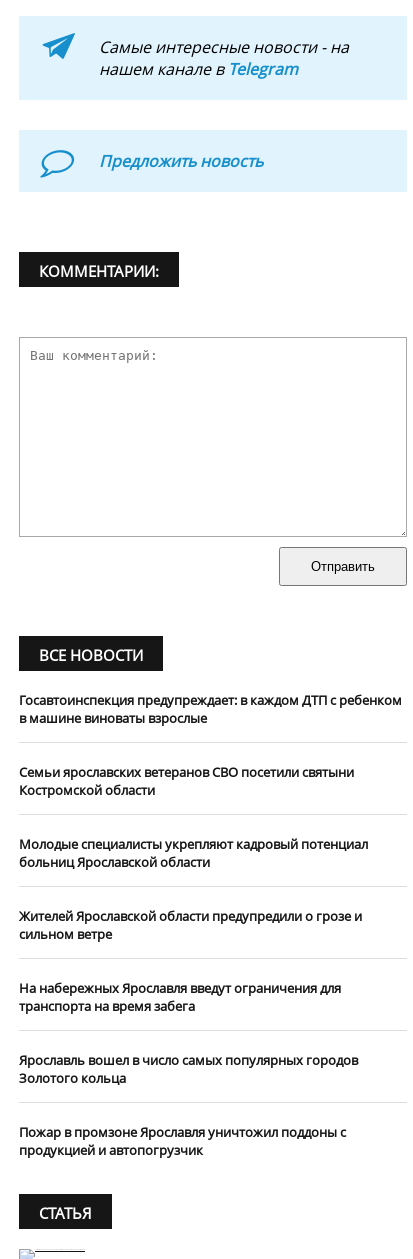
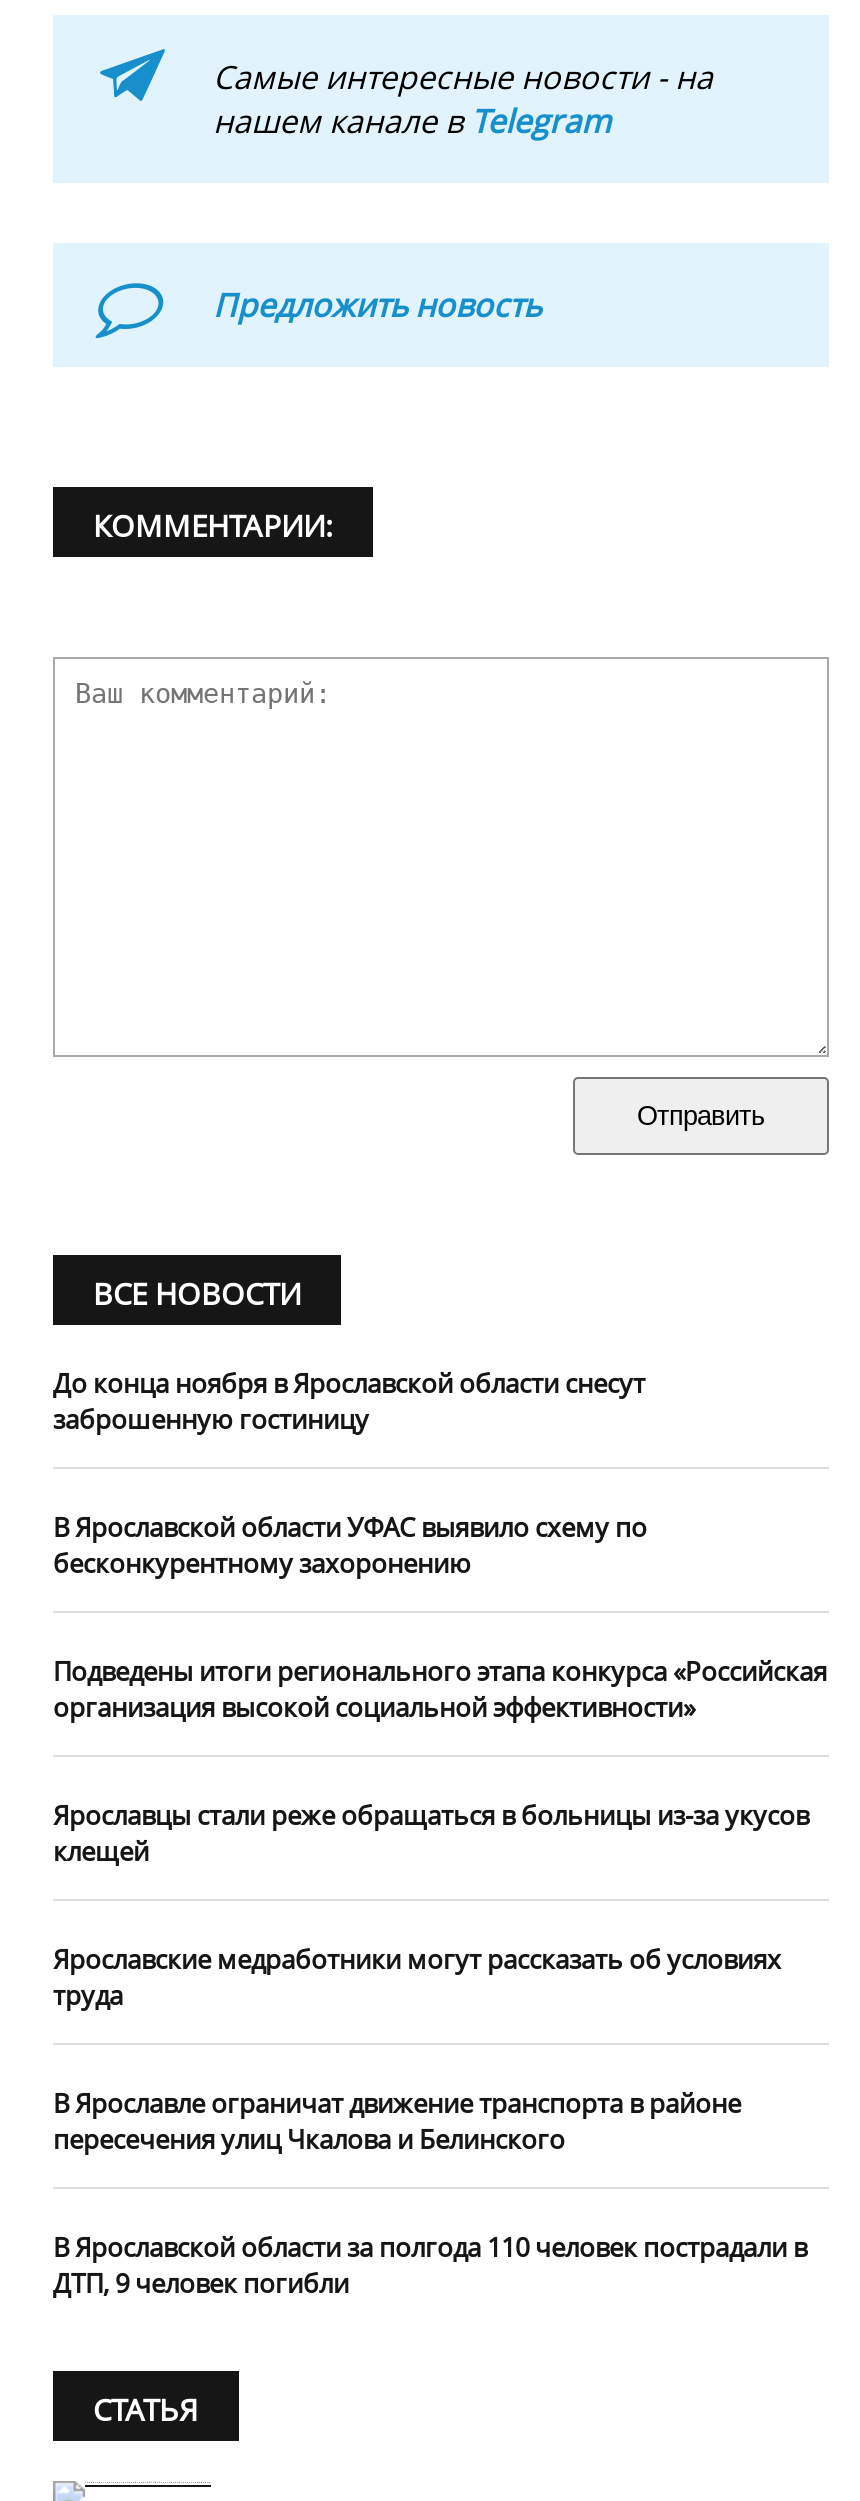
[19,691,402,727] Госавтоинспекция предупреждает: в каждом ДТП с ребенком | в машине виноваты взрослые -> [53,1366,645,1438] До конца ноября в Ярославской области снесут | заброшенную гостиницу
[19,763,354,799] Семьи ярославских ветеранов СВО посетили святыни | Костромской области -> [53,1510,647,1582] В Ярославской области УФАС выявило схему по | бесконкурентному захоронению
[19,835,368,871] Молодые специалисты укрепляют кадровый потенциал | больниц Ярославской области -> [53,1654,827,1726] Подведены итоги регионального этапа конкурса «Российская | организация высокой социальной эффективности»
[19,907,362,943] Жителей Ярославской области предупредили о грозе и | сильном ветре -> [53,1798,809,1870] Ярославцы стали реже обращаться в больницы из-за укусов | клещей
[19,979,341,1015] На набережных Ярославля введут ограничения для | транспорта на время забега -> [53,1942,781,2014] Ярославские медработники могут рассказать об условиях | труда
[19,1051,358,1087] Ярославль вошел в число самых популярных городов | Золотого кольца -> [53,2086,741,2158] В Ярославле ограничат движение транспорта в районе | пересечения улиц Чкалова и Белинского
[19,1123,346,1159] Пожар в промзоне Ярославля уничтожил поддоны с | продукцией и автопогрузчик -> [53,2230,807,2302] В Ярославской области за полгода 110 человек пострадали в | ДТП, 9 человек погибли

